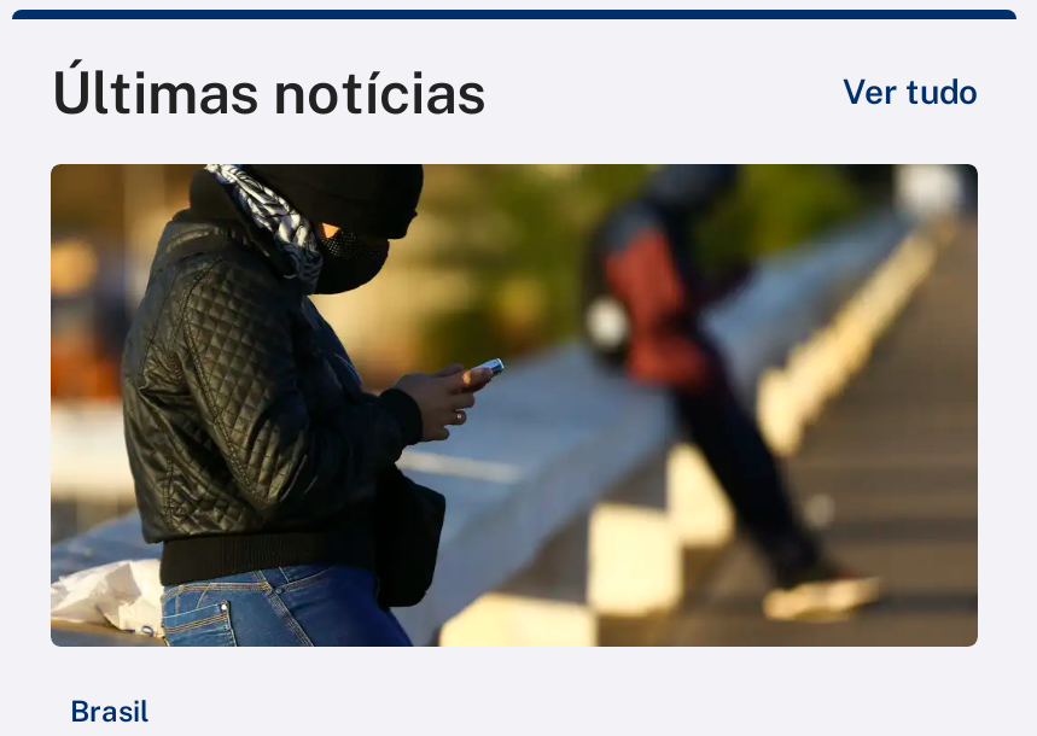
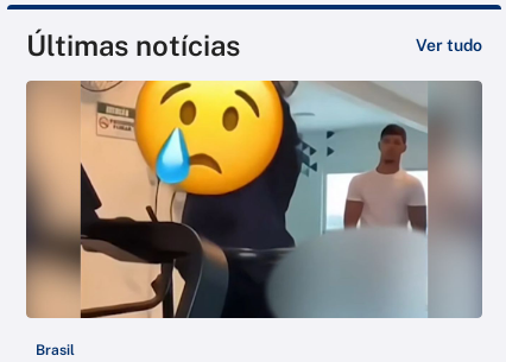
[48,162,978,649] [image] -> [25,80,482,319] [image]

